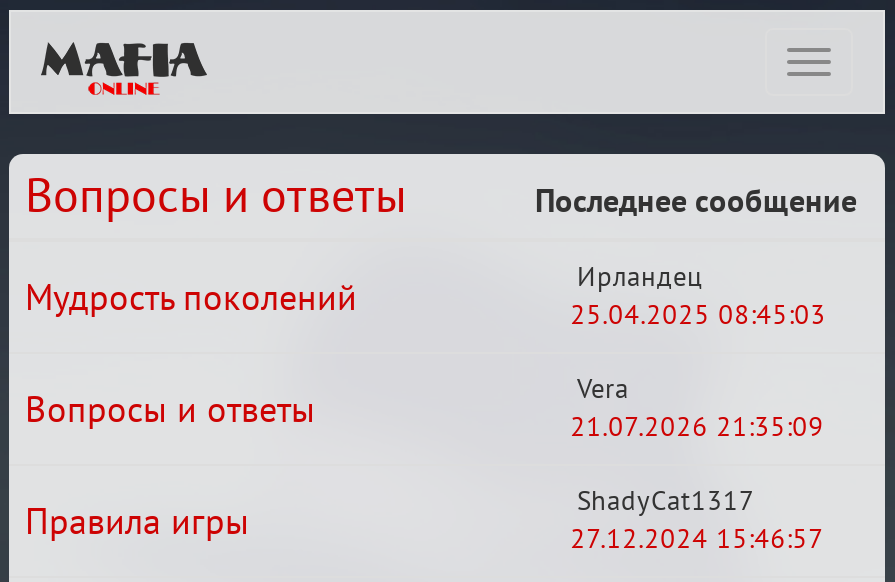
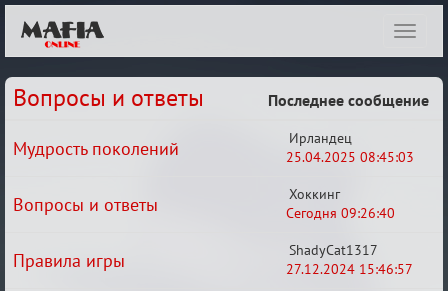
[570,370,824,444] Vera | 21.07.2026 21:35:09 -> [286,185,395,222] Хоккинг | Сегодня 09:26:40

